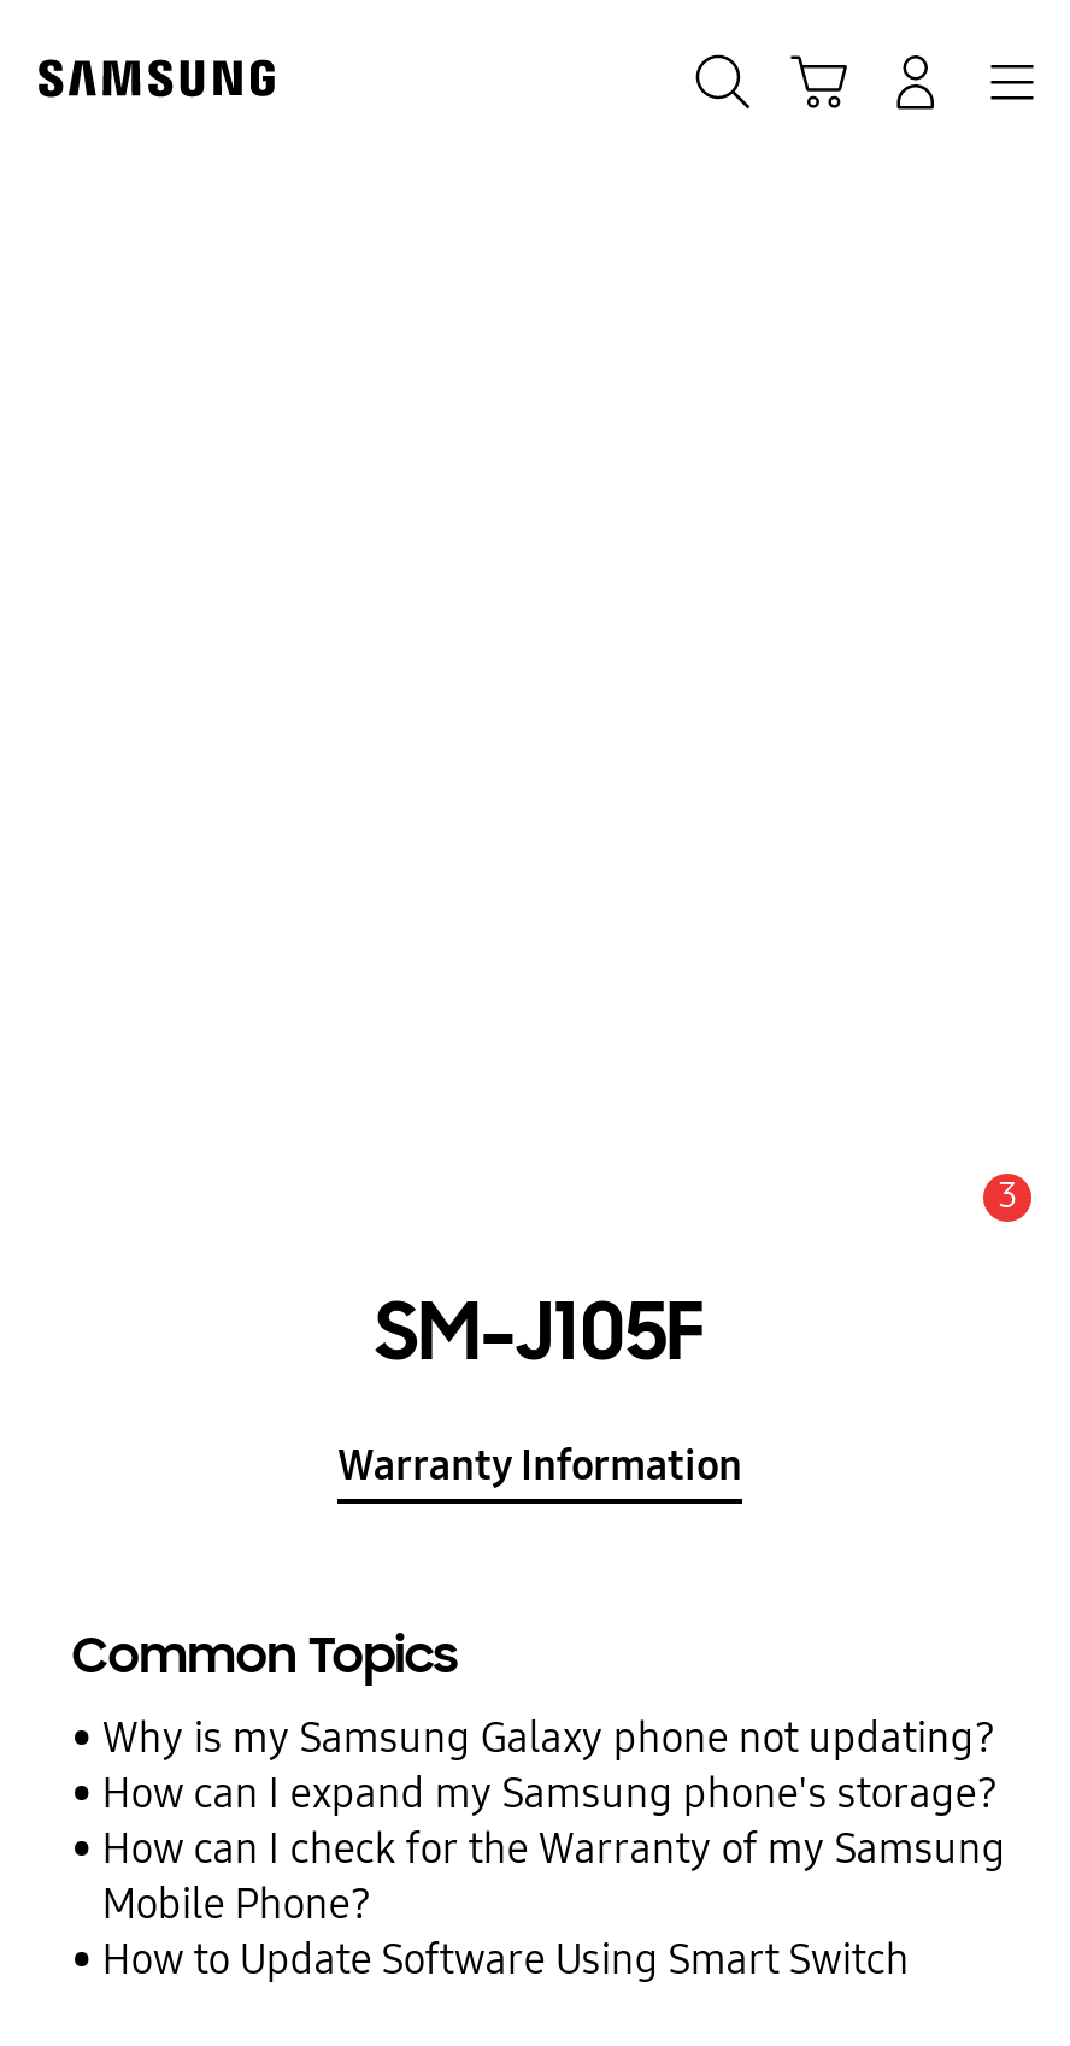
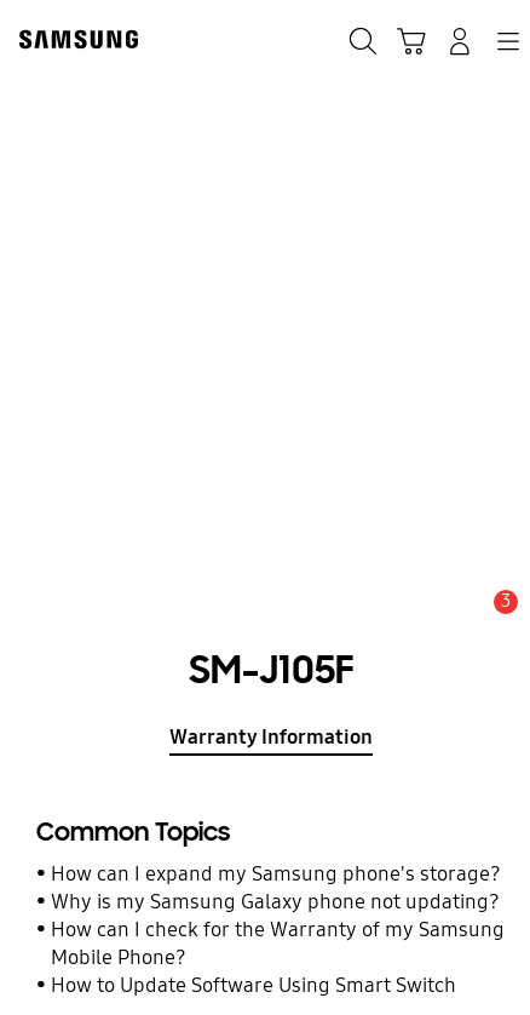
moved [102,1713,996,1763] -> [51,889,500,914]: Why is my Samsung Galaxy phone not updating?
moved [102,1768,998,1819] -> [51,861,501,886]: How can I expand my Samsung phone's storage?

